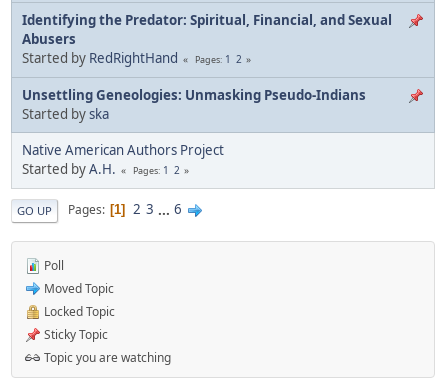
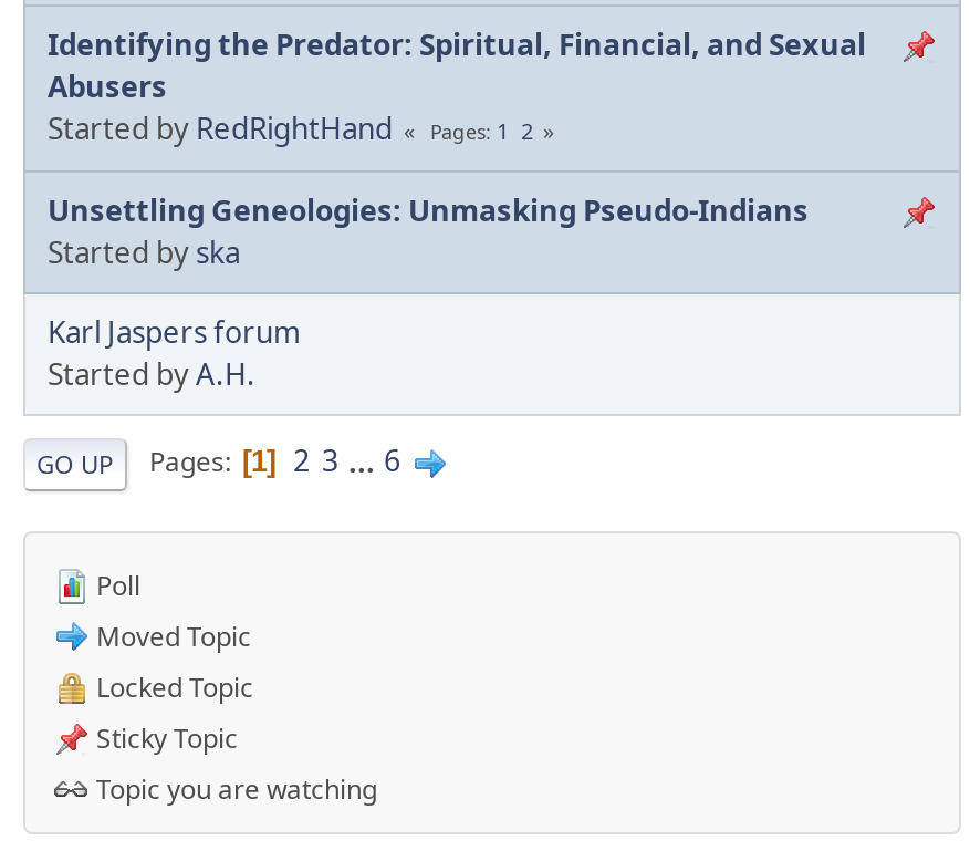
[22,140,224,158] Native American Authors Project -> [48,311,300,351] Karl Jaspers forum
[133,162,180,176] Pages 1 2 -> none

